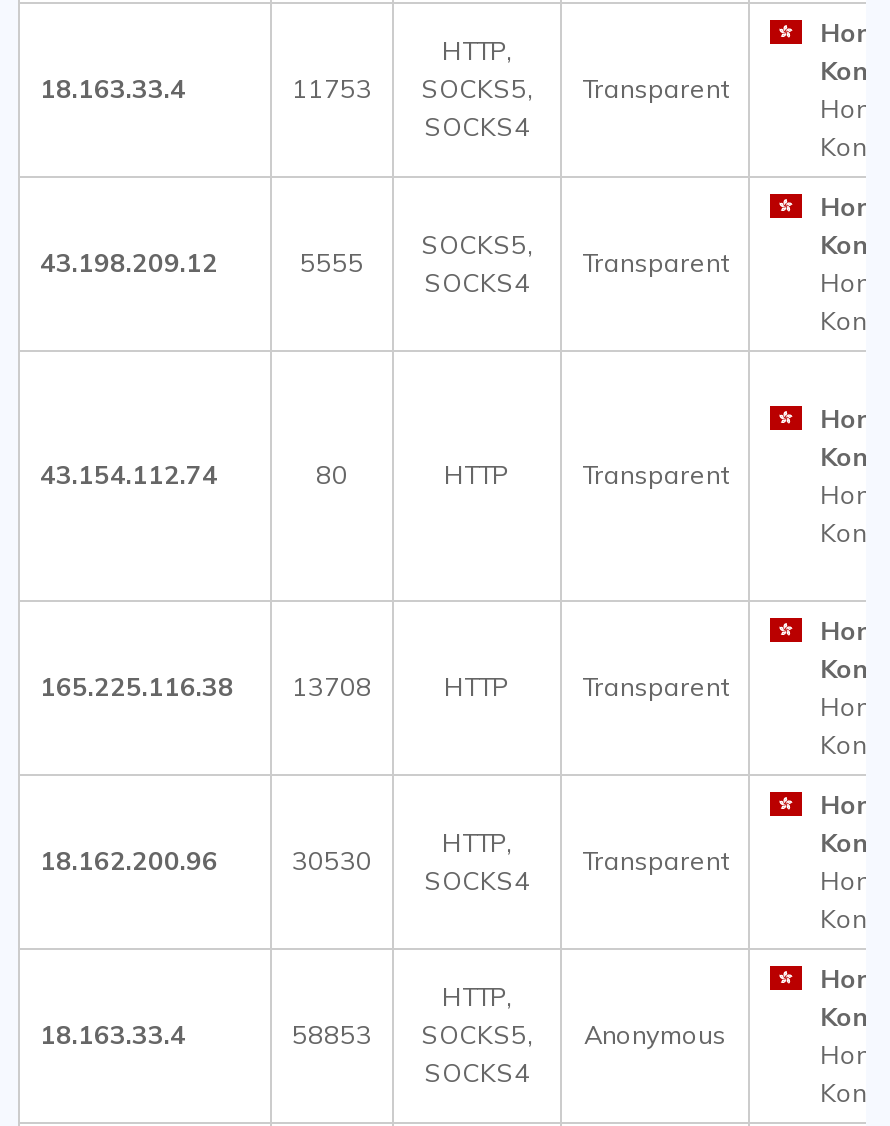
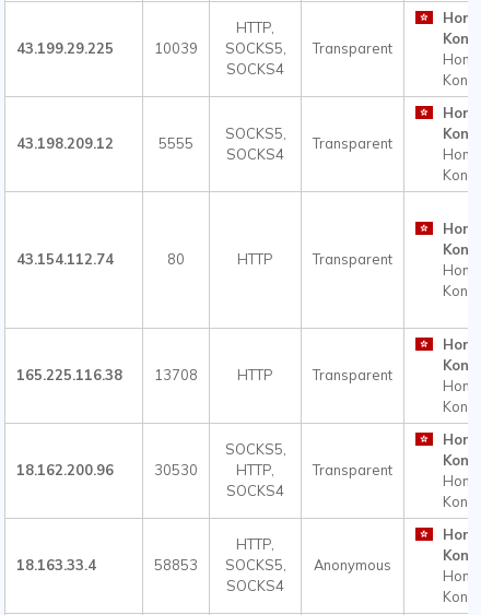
[40,72,186,104] 18.163.33.4 -> [16,40,114,57] 43.199.29.225
[292,72,728,104] 11753 SOCKS5, Transparent -> [154,40,392,57] 10039 SOCKS5, Transparent
none -> [225,440,286,458] SOCKS5,

